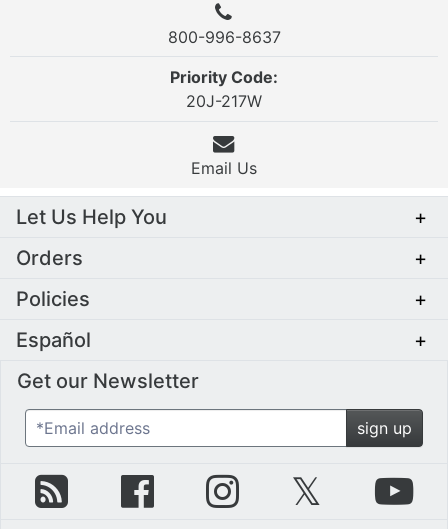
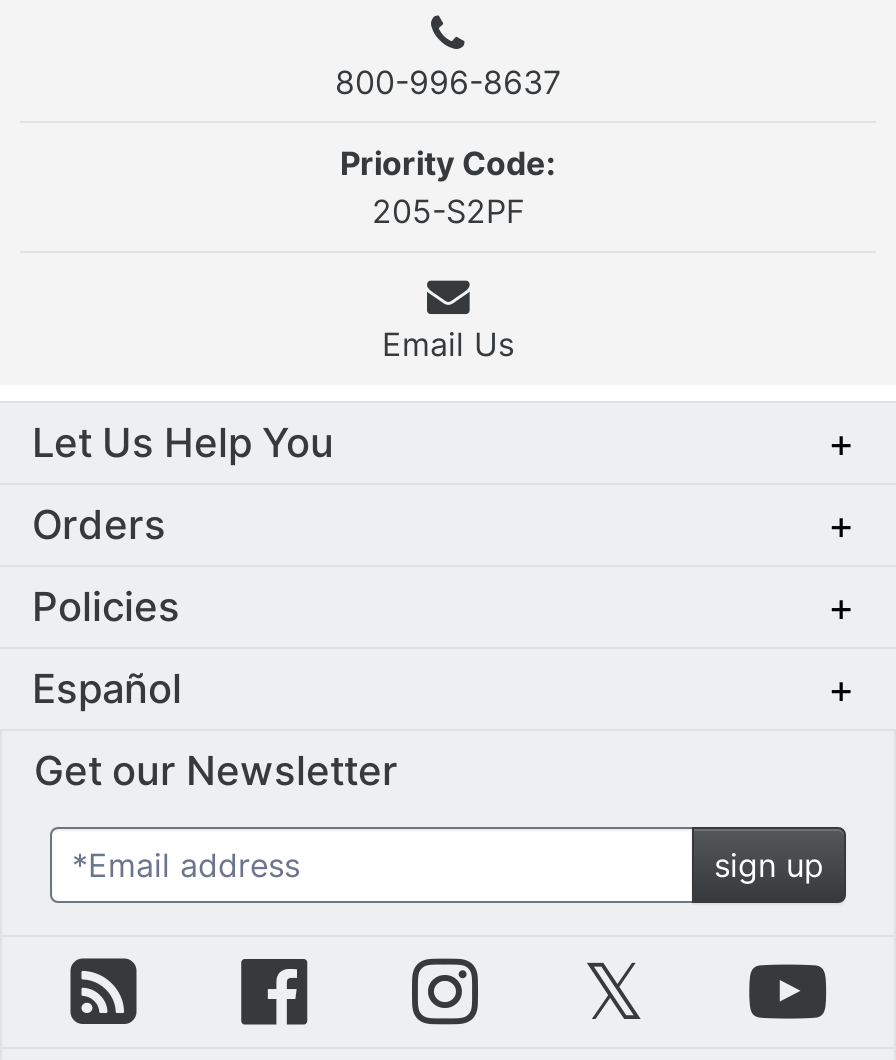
[186,91,262,111] 20J-217W -> [372,192,524,232] 205-S2PF

